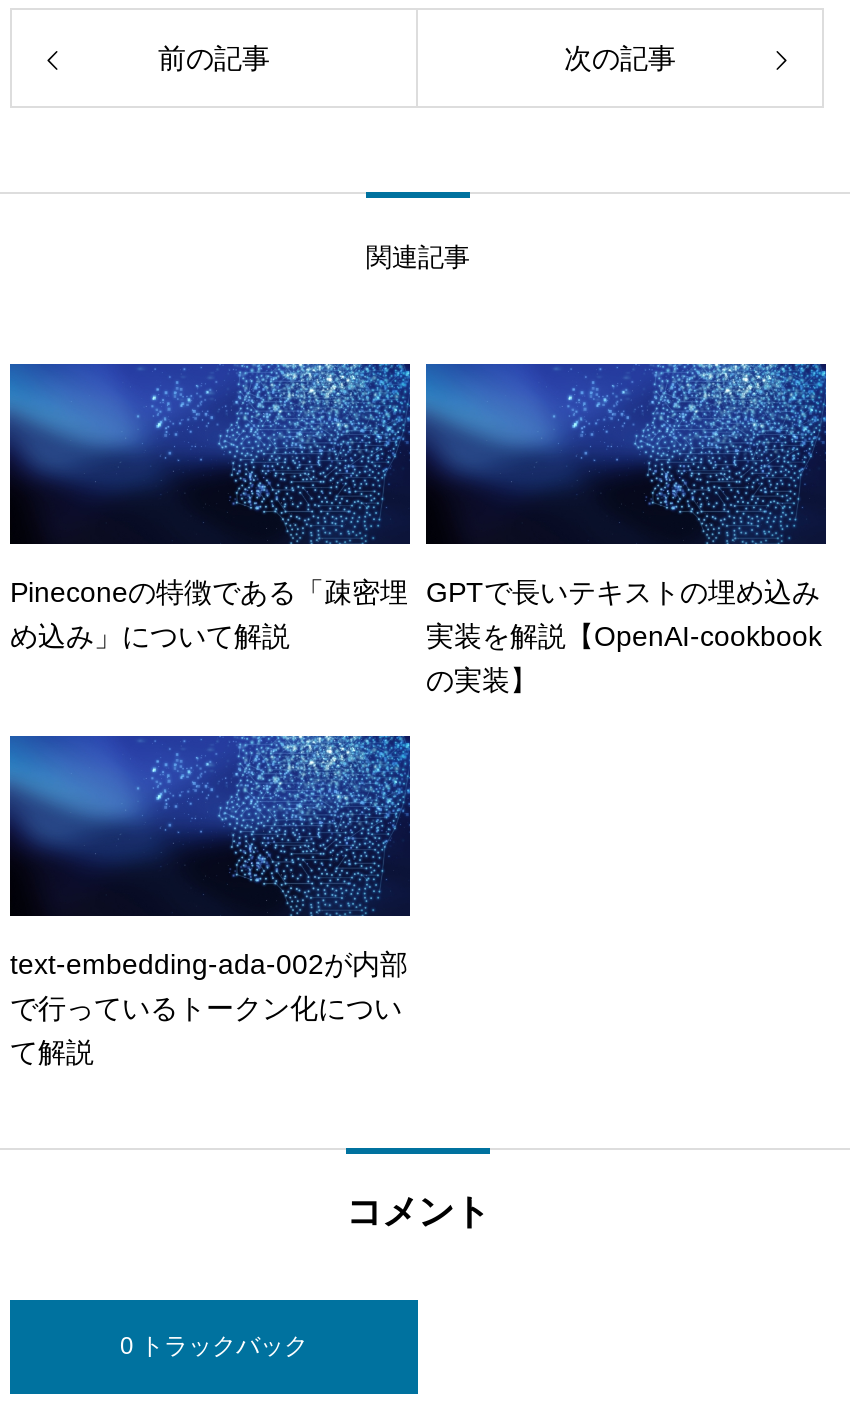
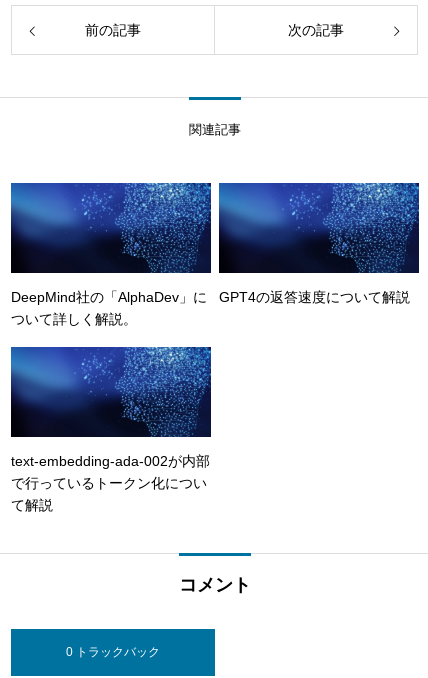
[10,576,408,652] Pineconeの特徴である「疎密埋 | め込み」について解説 -> [11,289,207,327] DeepMind社の「AlphaDev」に | ついて詳しく解説。
[426,576,822,696] GPTで長いテキストの埋め込み | 実装を解説【OpenAI-cookbook | の実装】 -> [219,289,410,305] GPT4の返答速度について解説

